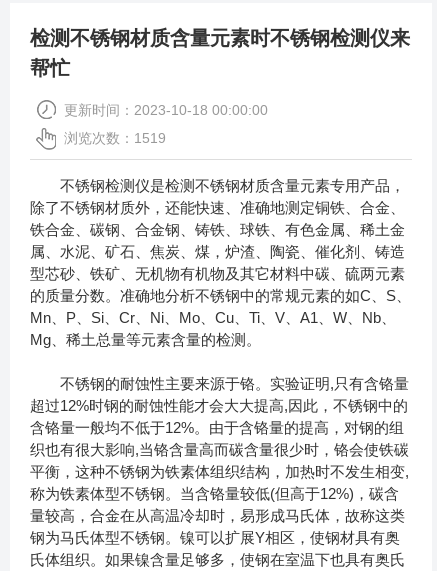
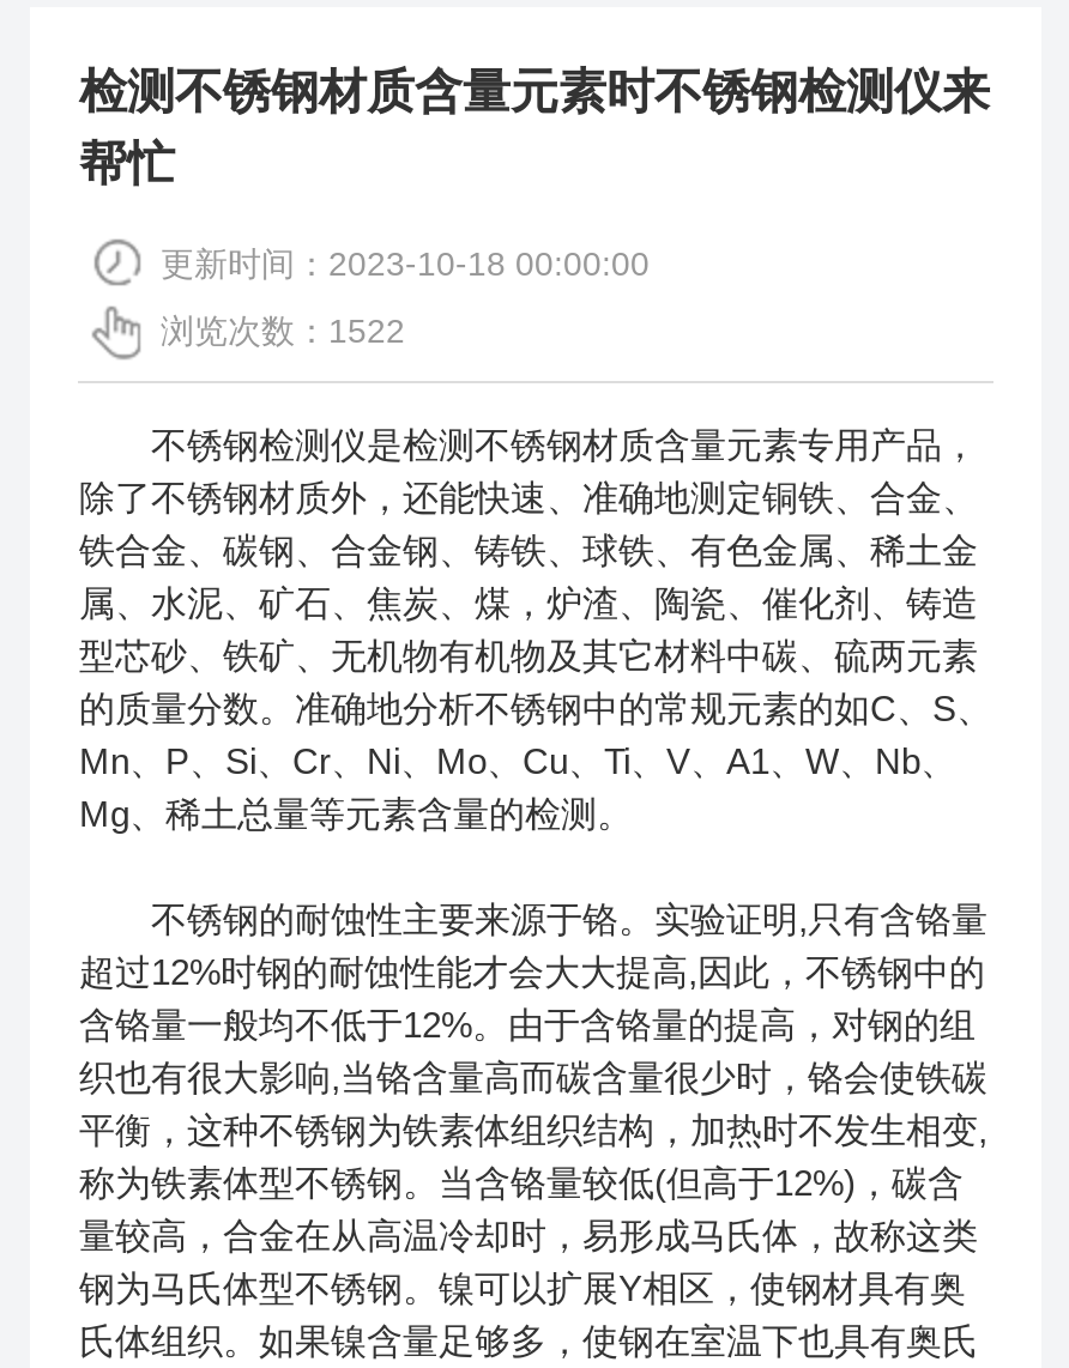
[64,129,166,145] 浏览次数：1519 -> [160,310,405,349] 浏览次数：1522

